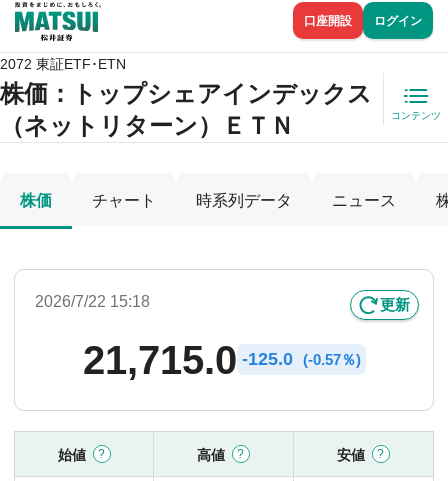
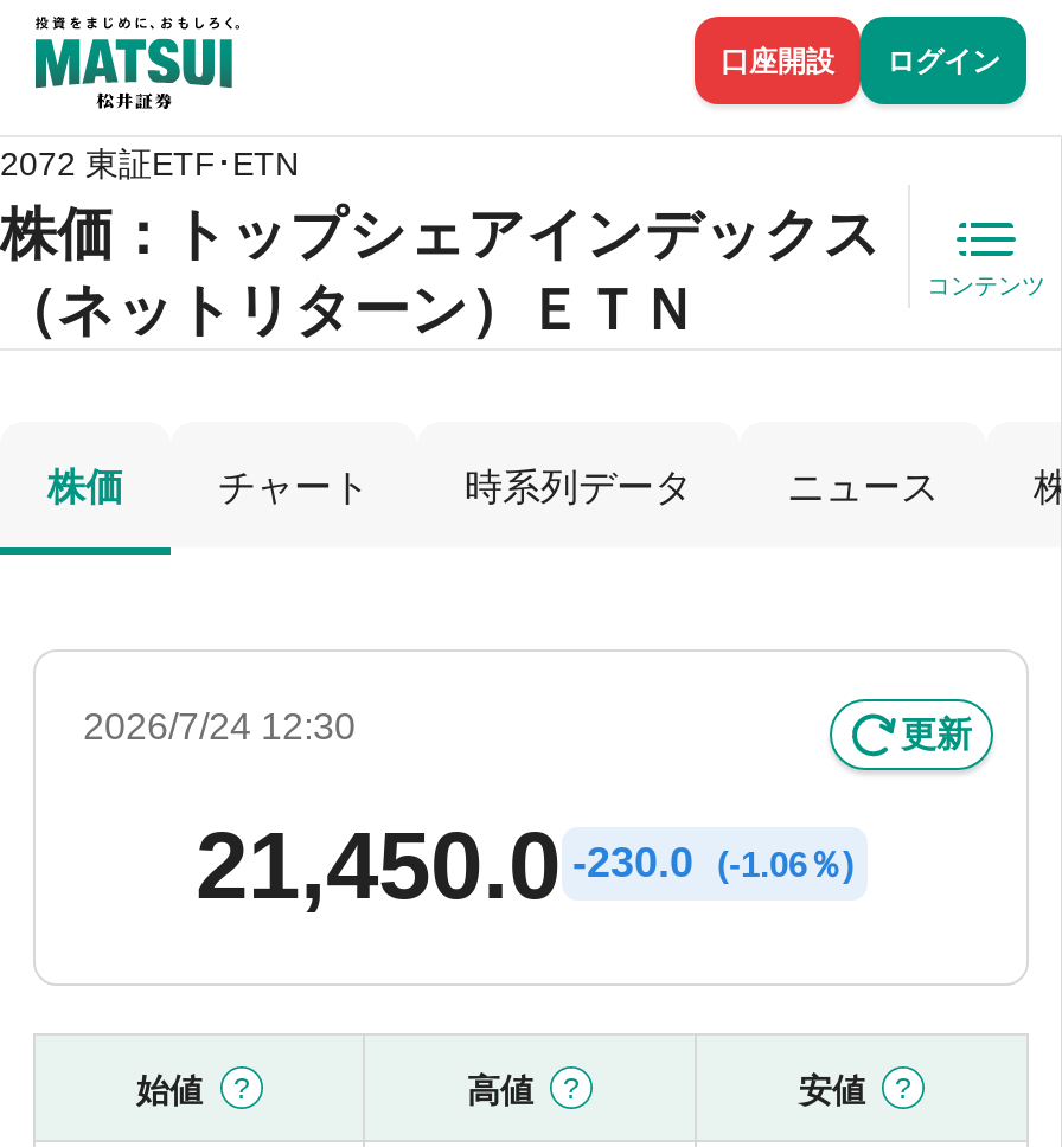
[35,293,150,310] 2026/7/22 15:18 -> [83,706,356,746] 2026/7/24 12:30
[82,338,360,382] 21,715.0 -125.0 (- 0.57％) -> [196,813,855,917] 21,450.0 -230.0 (- 1.06％)

